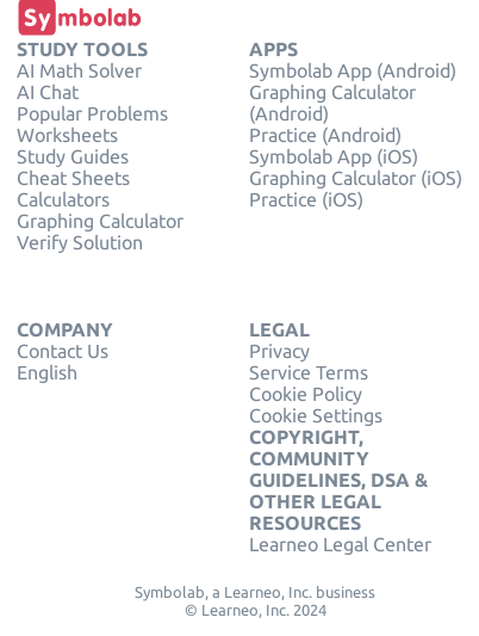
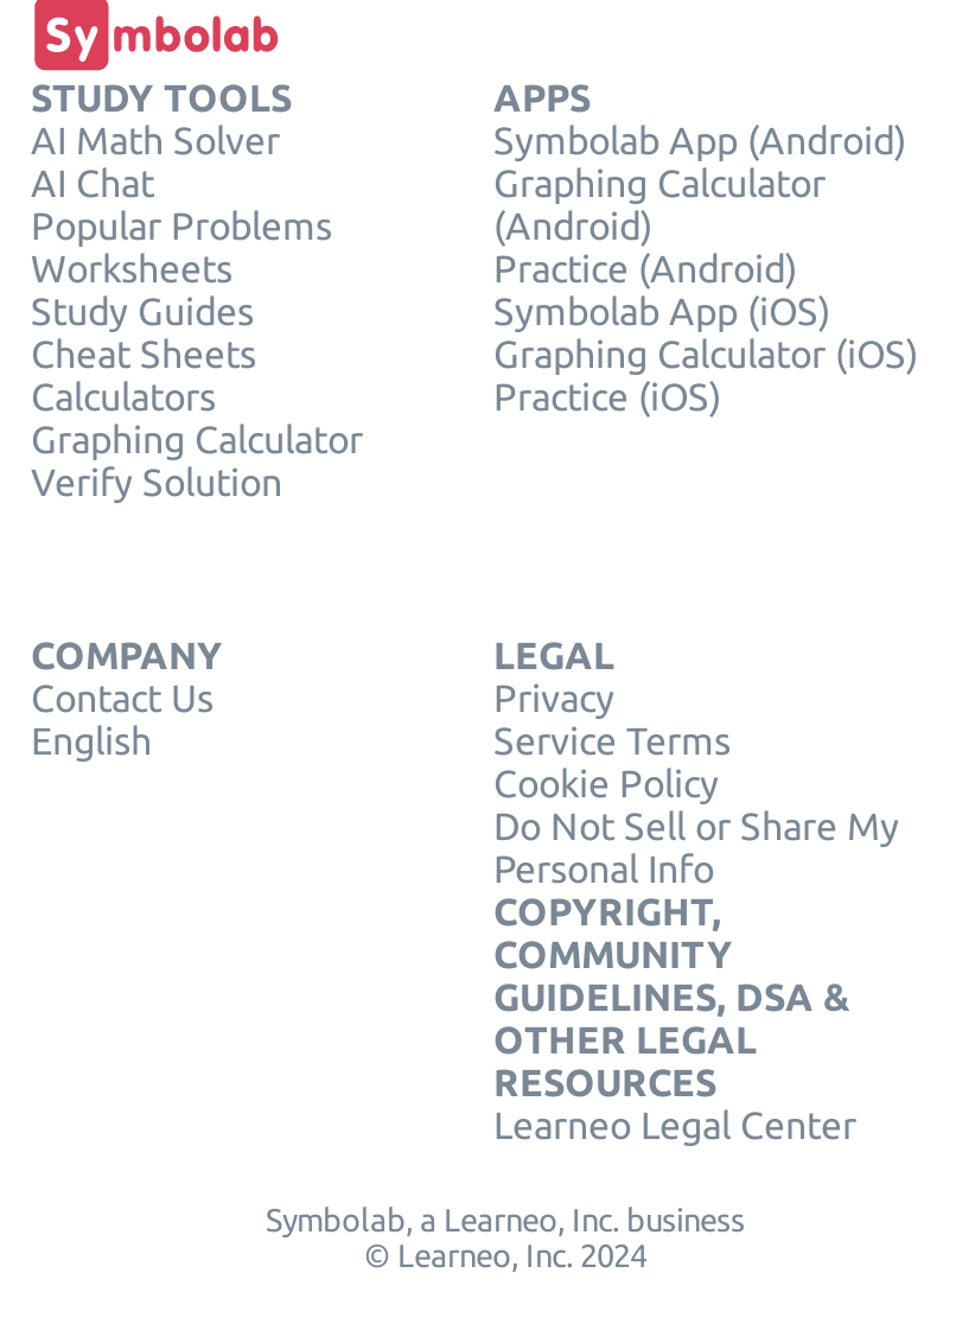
[249,405,382,427] Cookie Settings -> [493,806,899,891] Do Not Sell or Share My | Personal Info

